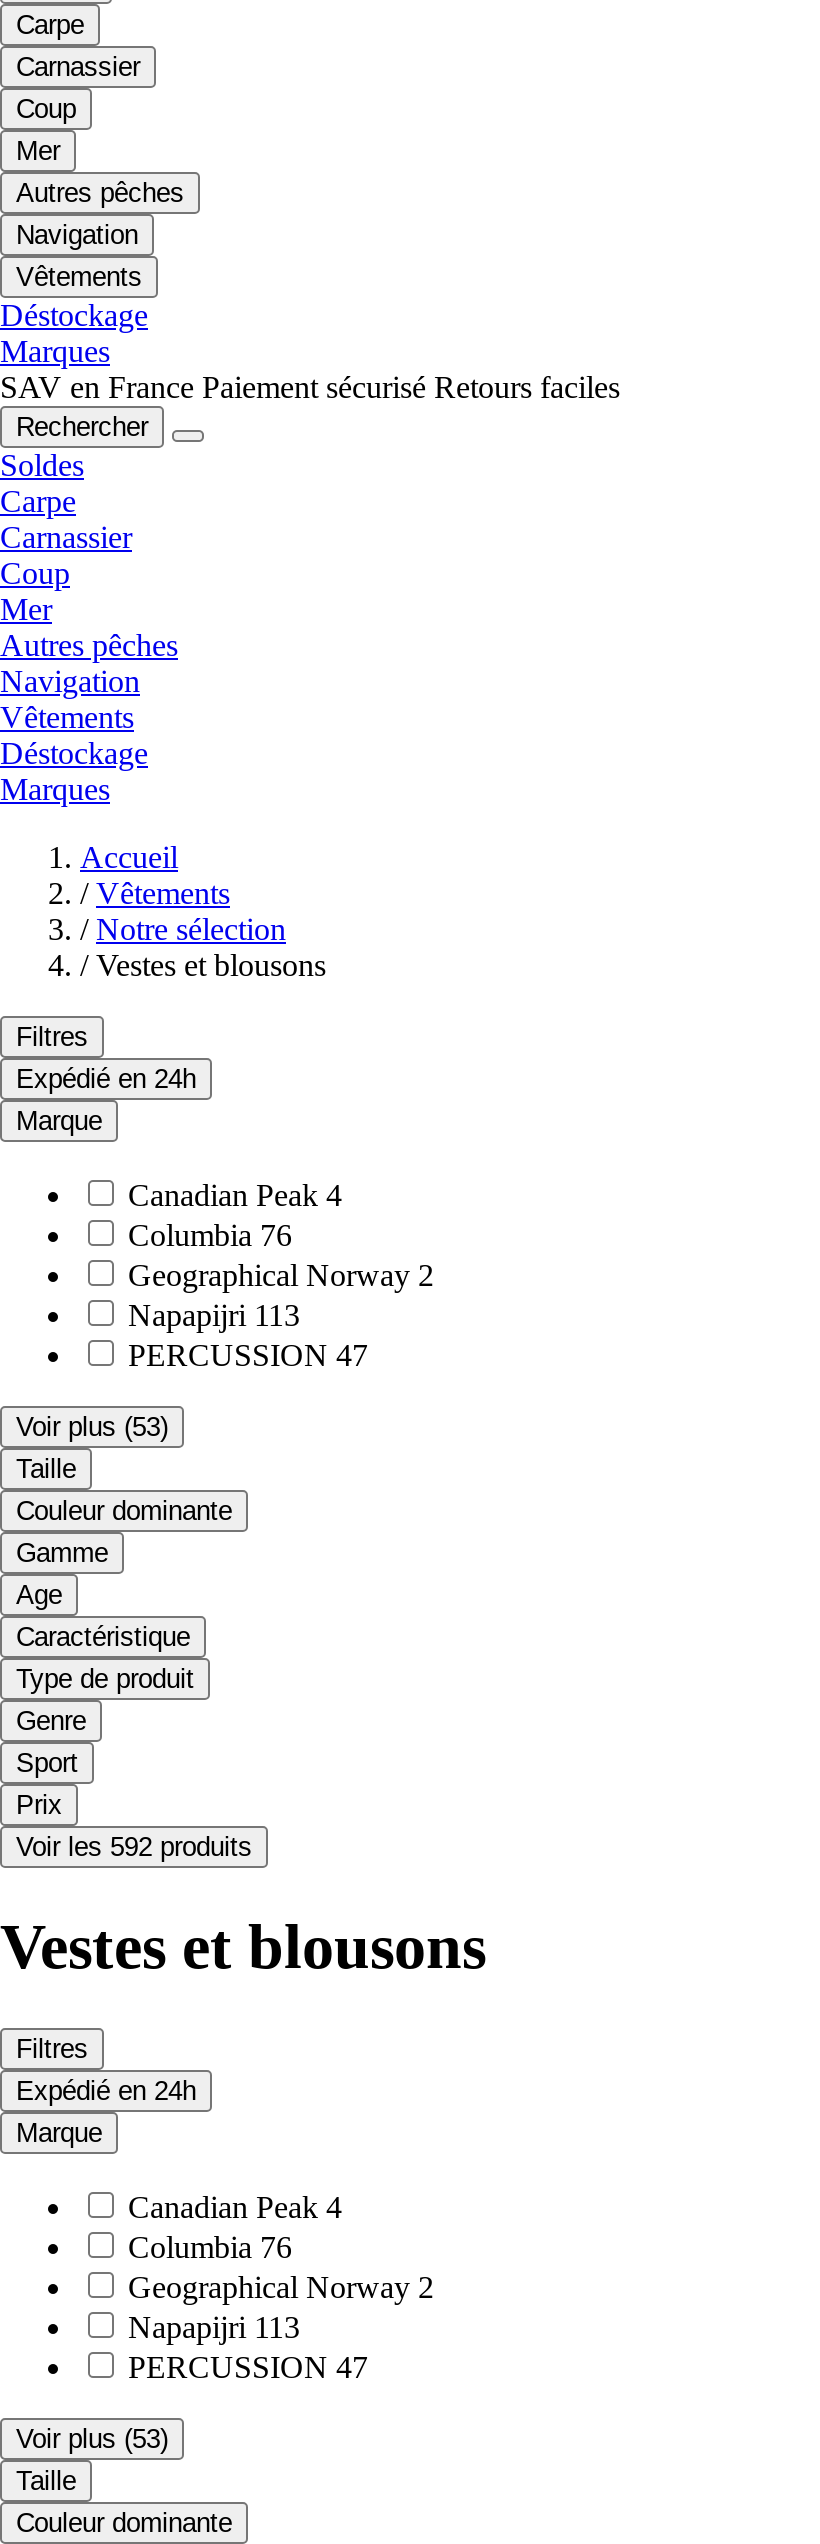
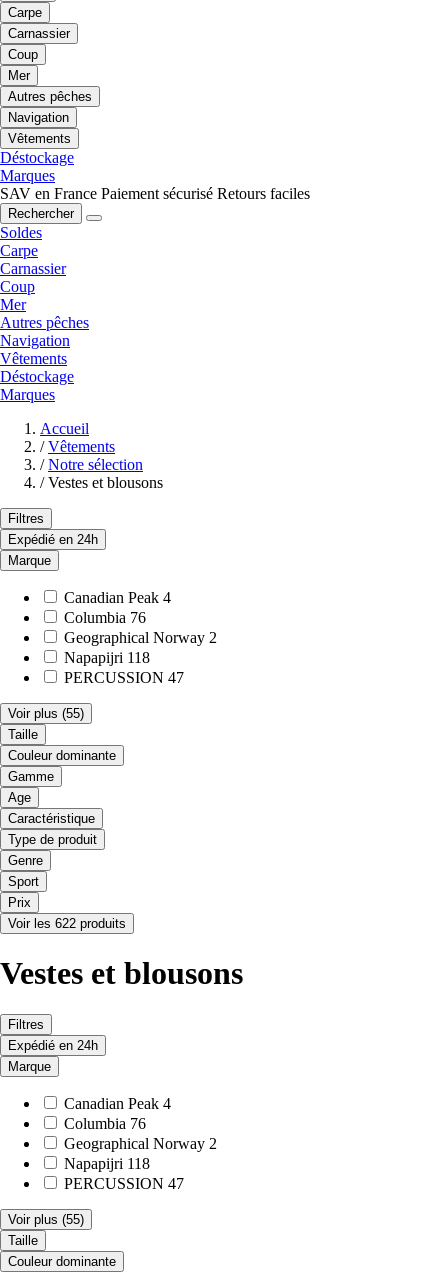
[128,1297,300,1331] Napapijri 113 -> [64,649,150,666] Napapijri 118
[16,1411,168,1441] Voir plus (53) -> [8,706,84,721] Voir plus (55)
[16,1831,252,1861] Voir les 592 produits -> [8,916,126,931] Voir les 622 produits
[128,2309,300,2343] Napapijri 113 -> [64,1154,150,1171] Napapijri 118
[16,2423,168,2453] Voir plus (53) -> [8,1211,84,1226] Voir plus (55)

